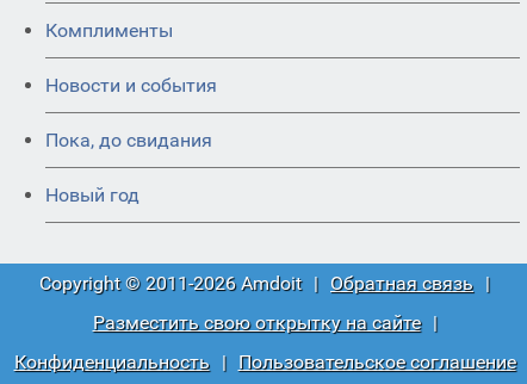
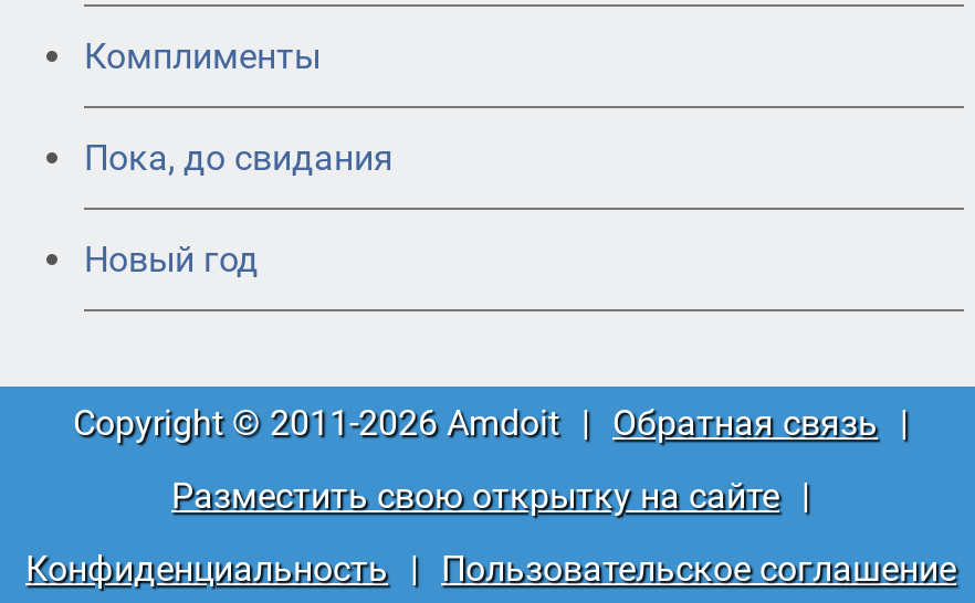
[45,74,217,97] Новости и события -> none

